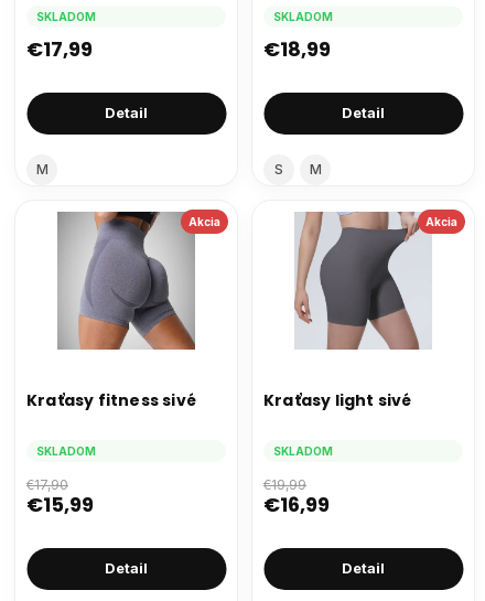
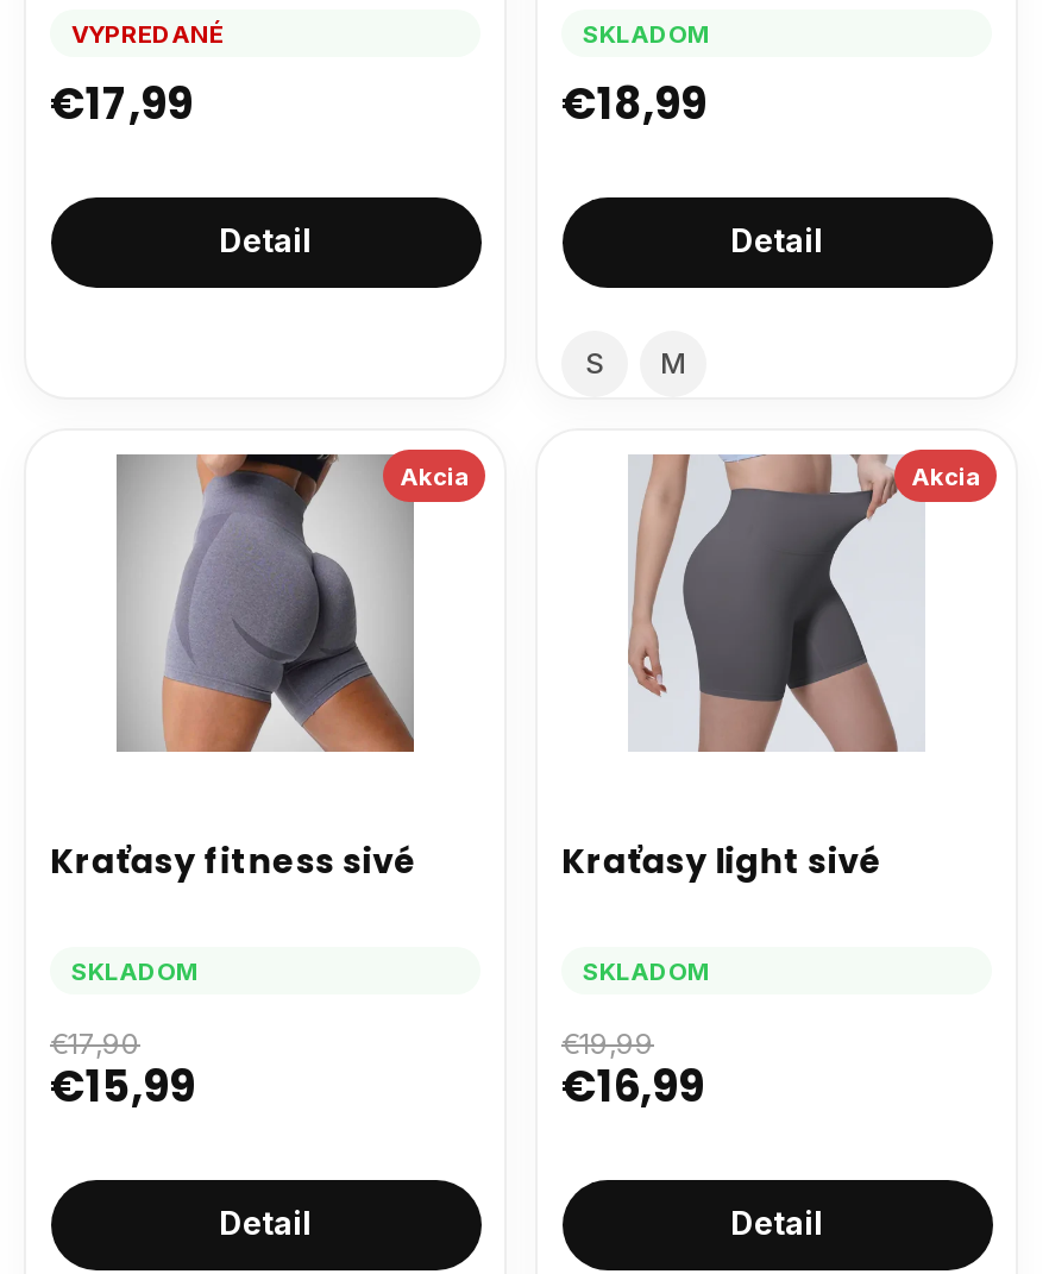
[36,9,96,23] SKLADOM -> [71,18,224,47] VYPREDANÉ
[36,161,48,177] M -> none

